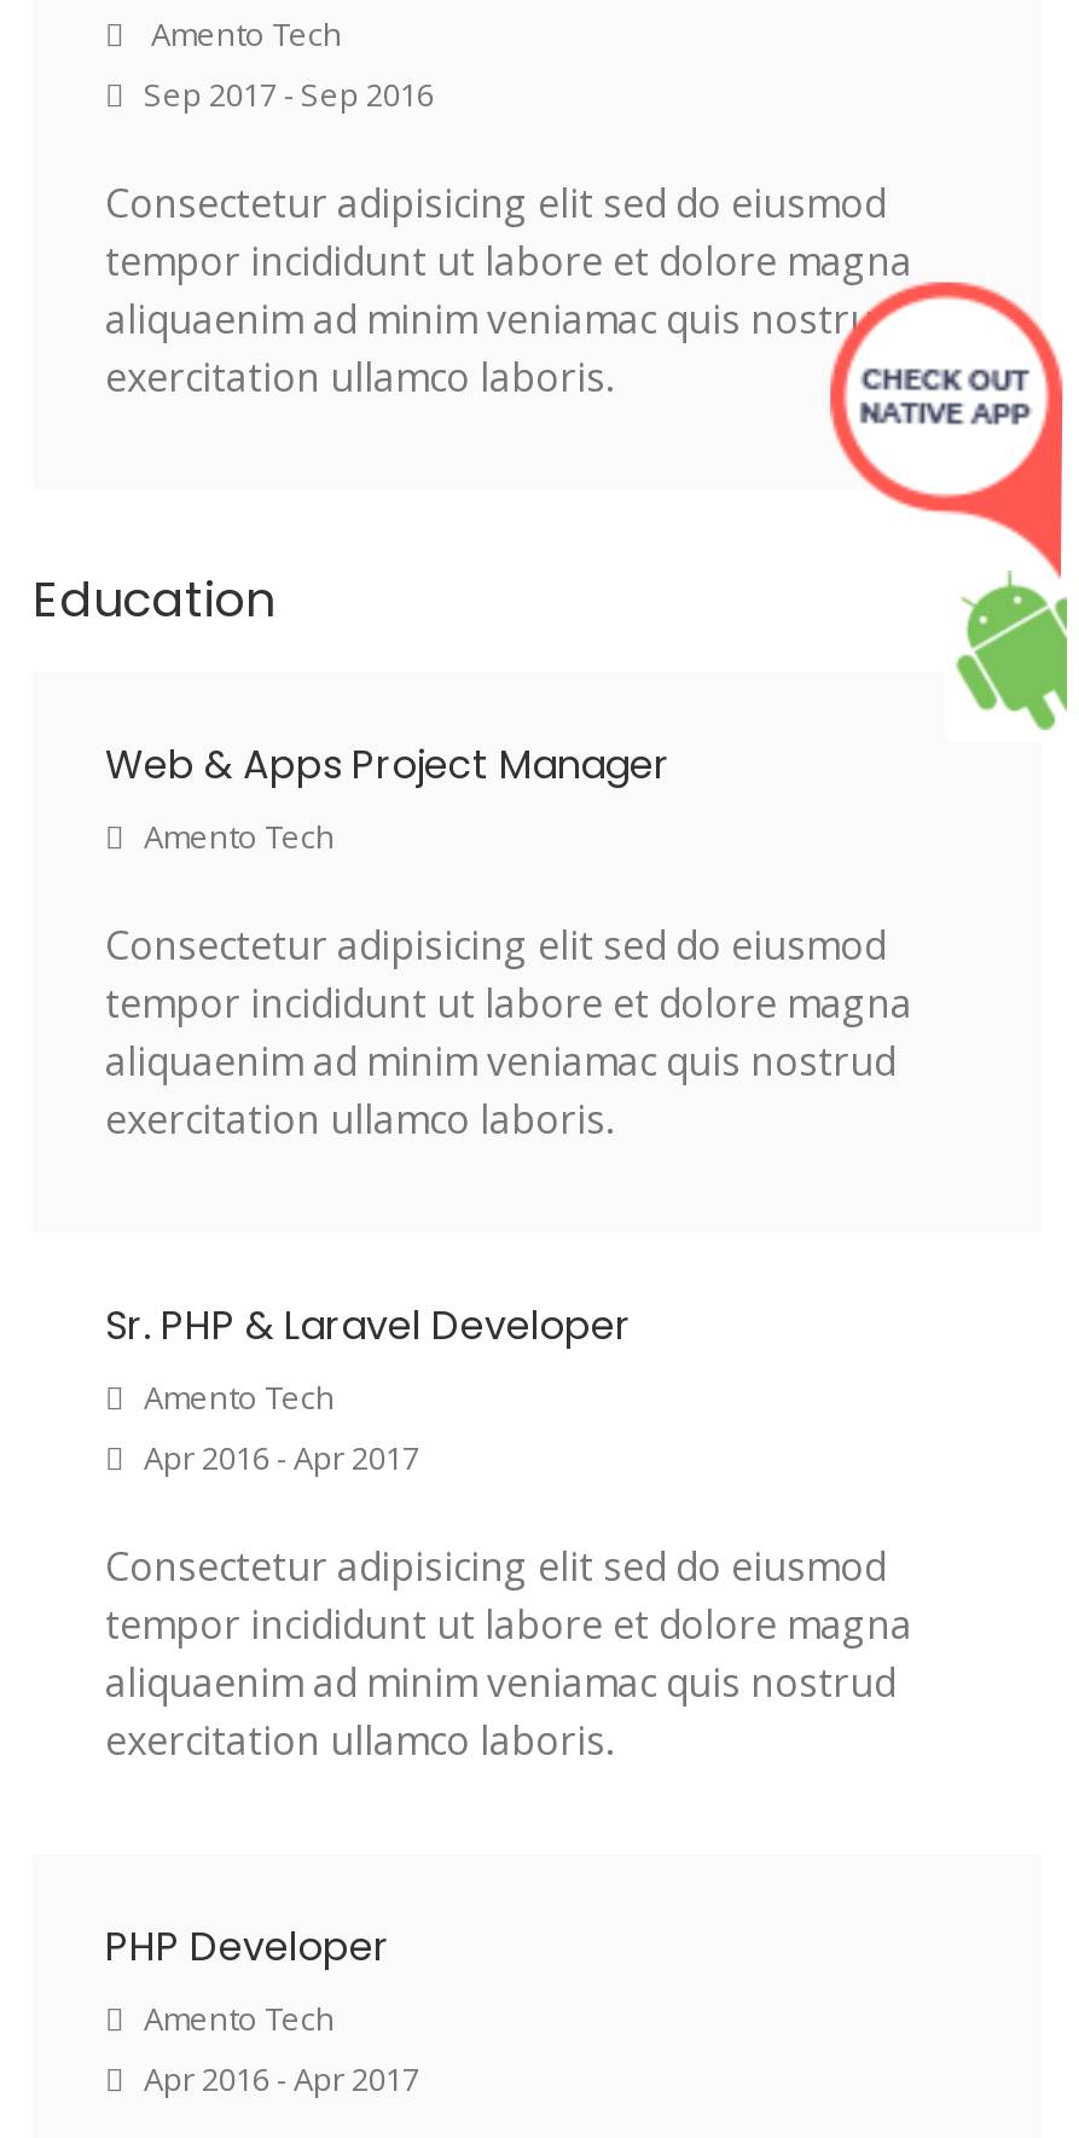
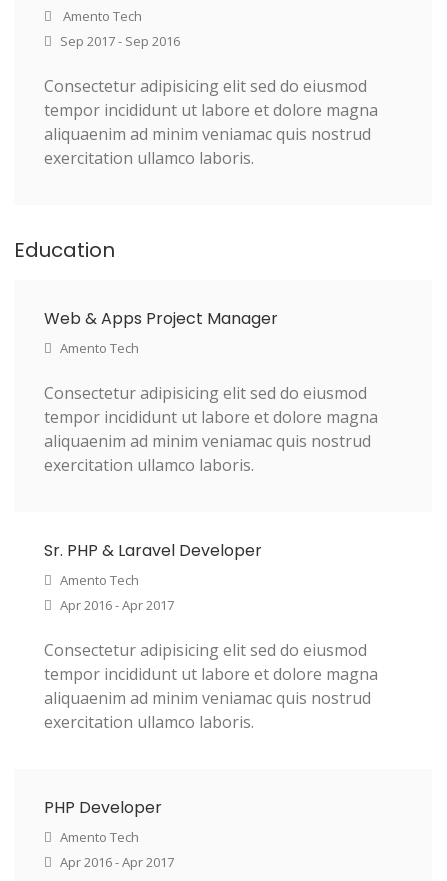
[828,278,1069,732] [image] -> none

